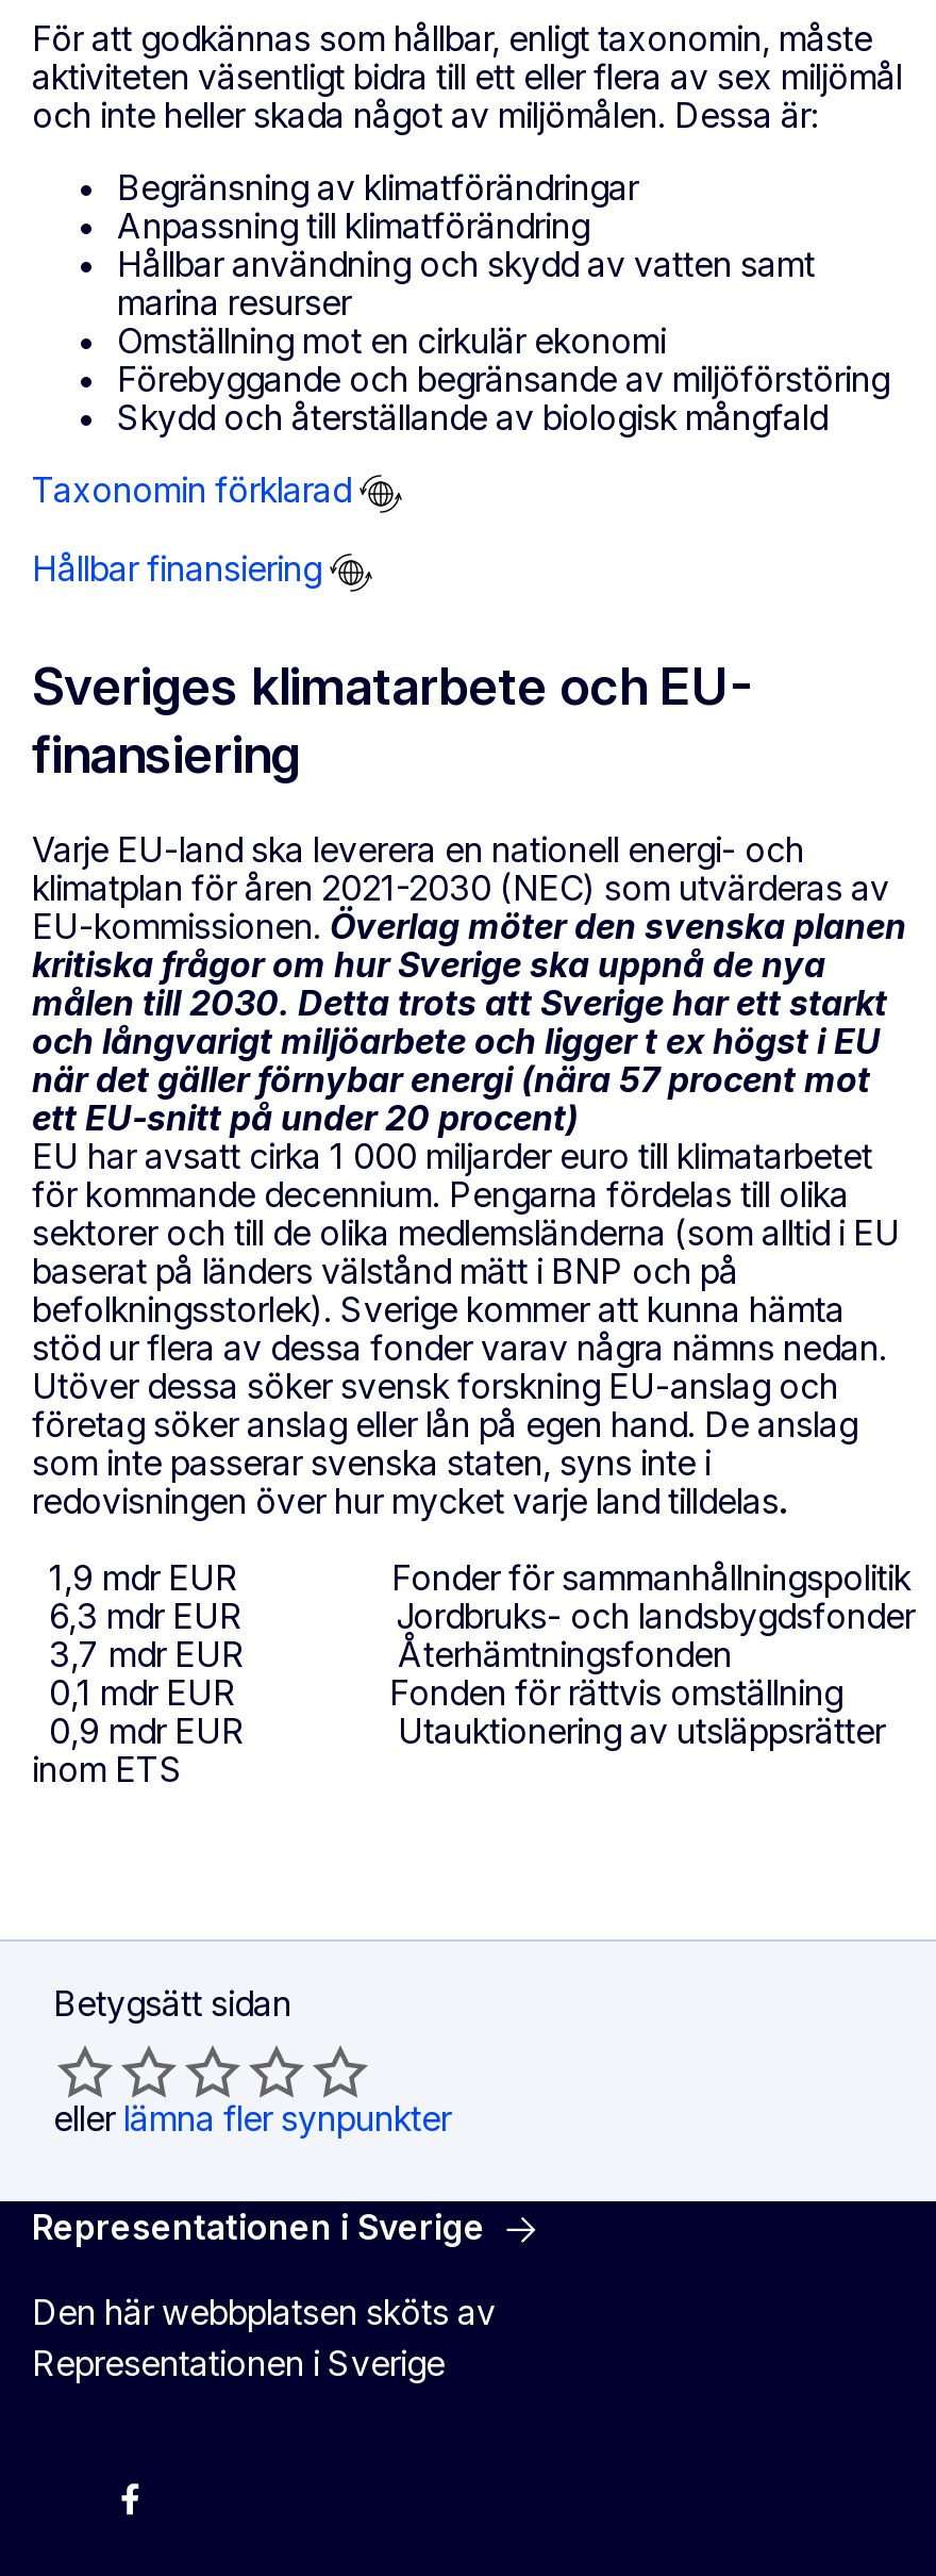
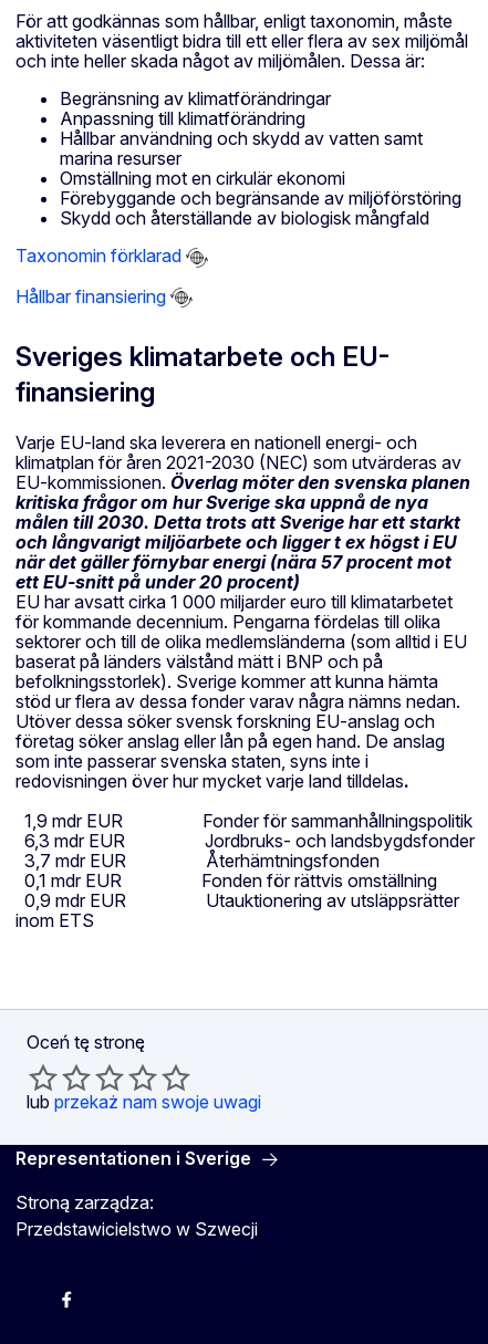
[53,1984,291,2026] Betygsätt sidan -> [27,1031,145,1053] Oceń tę stronę
[53,2098,451,2141] eller lämna fler synpunkter -> [27,1091,261,1113] lub przekaż nam swoje uwagi
[32,2292,496,2386] Den här webbplatsen sköts av | Representationen i Sverige -> [15,1192,258,1240] Stroną zarządza: | Przedstawicielstwo w Szwecji

